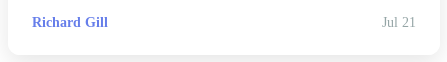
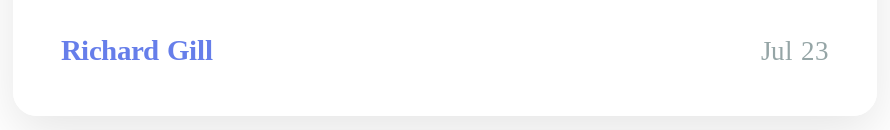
[382,15,416,30] Jul 21 -> [761,35,829,65] Jul 23

